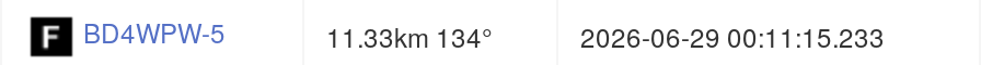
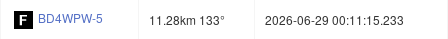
[326,17,493,54] 11.33km 134° -> [149,11,225,28] 11.28km 133°

